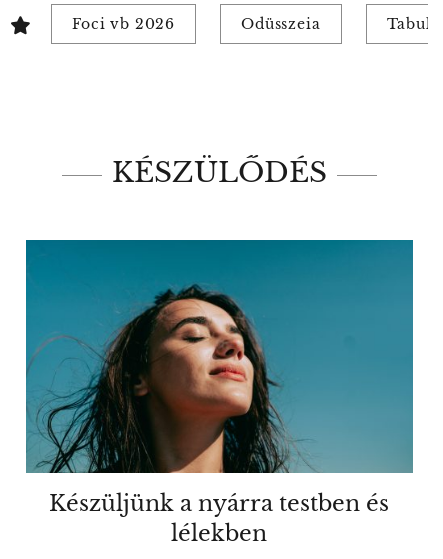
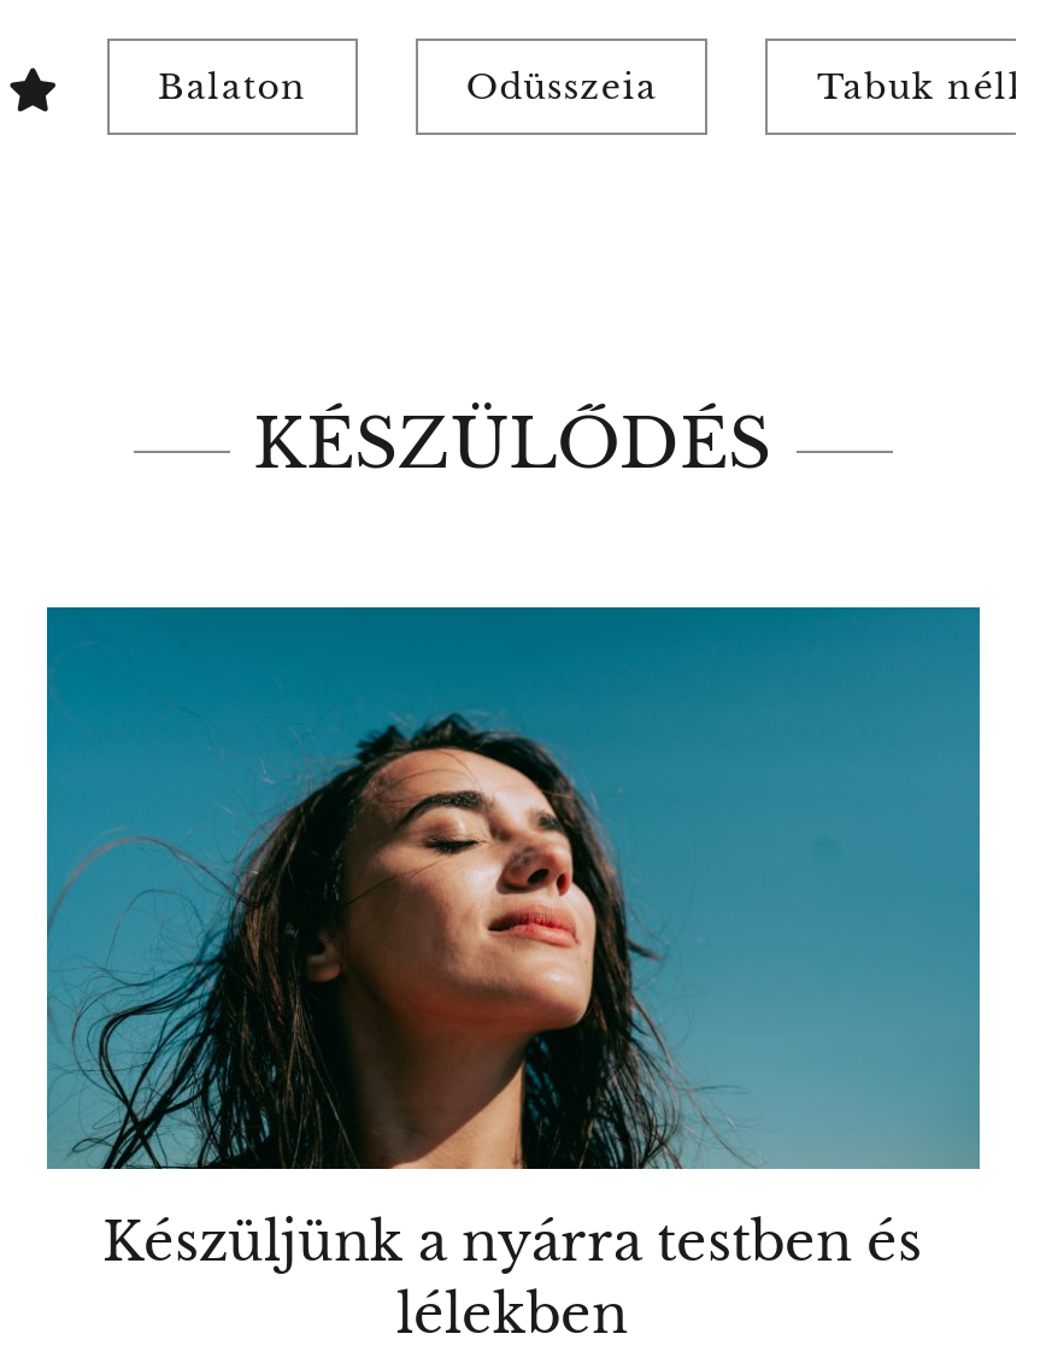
[72,15,175,33] Foci vb 2026 -> [158,65,307,108] Balaton

